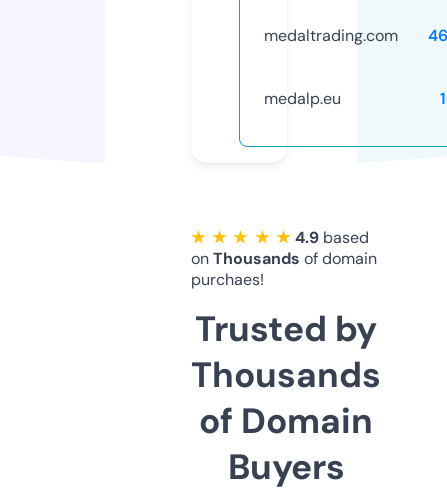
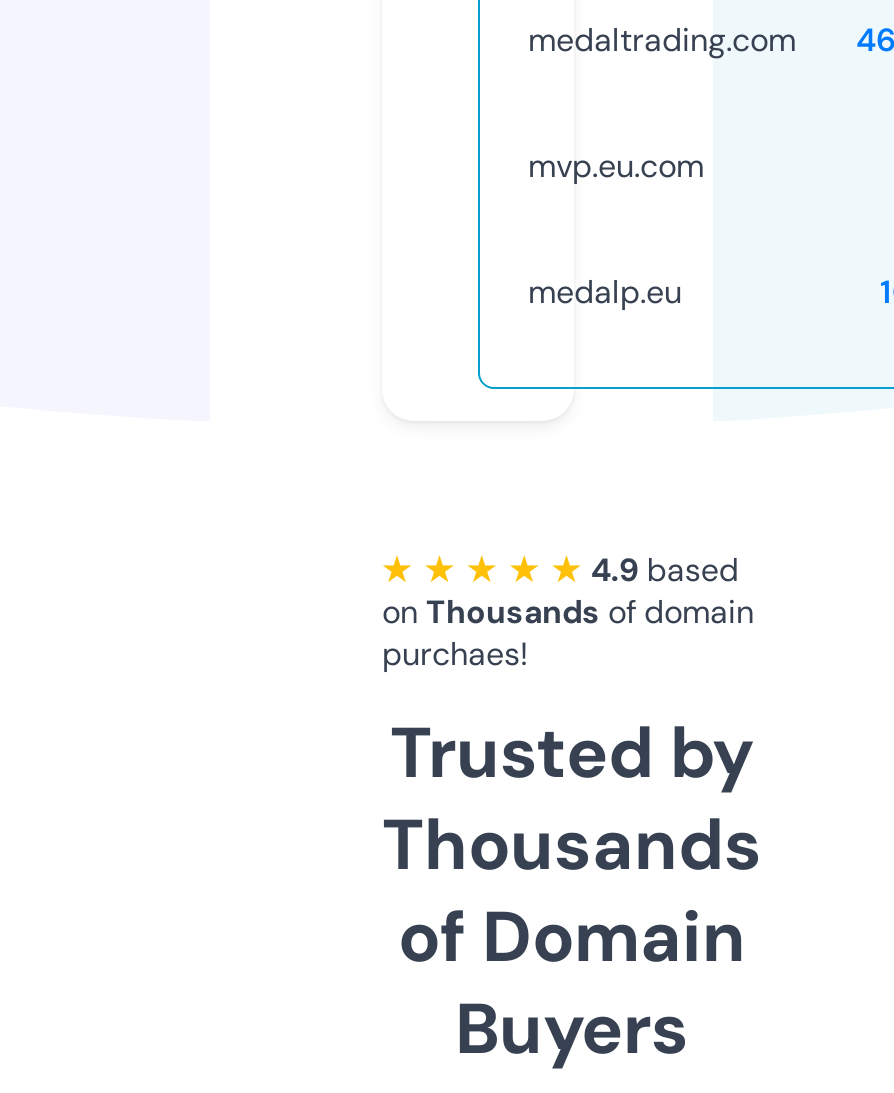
none -> [528,145,704,187] mvp.eu.com

